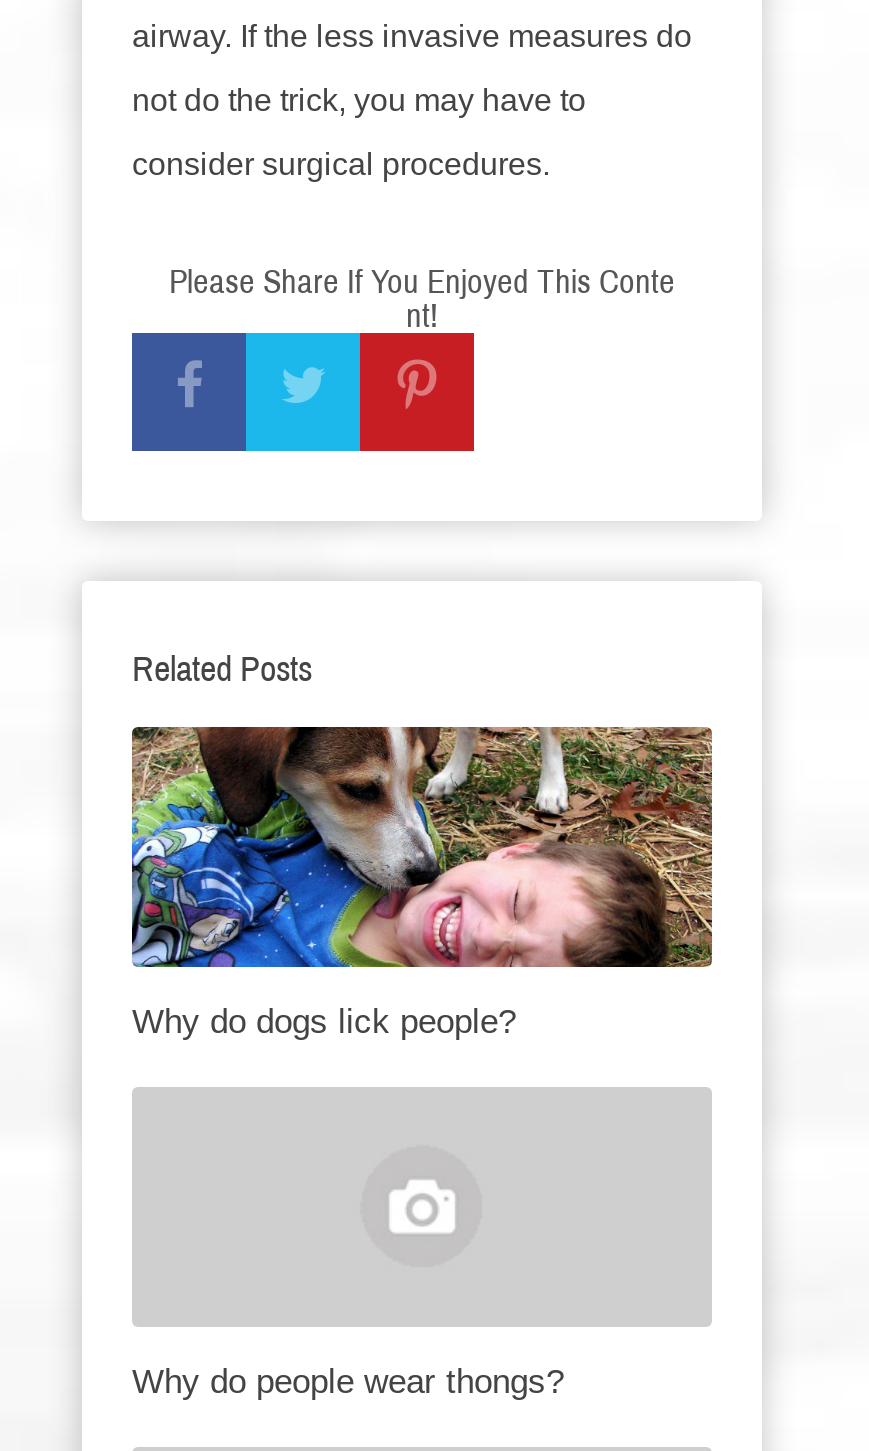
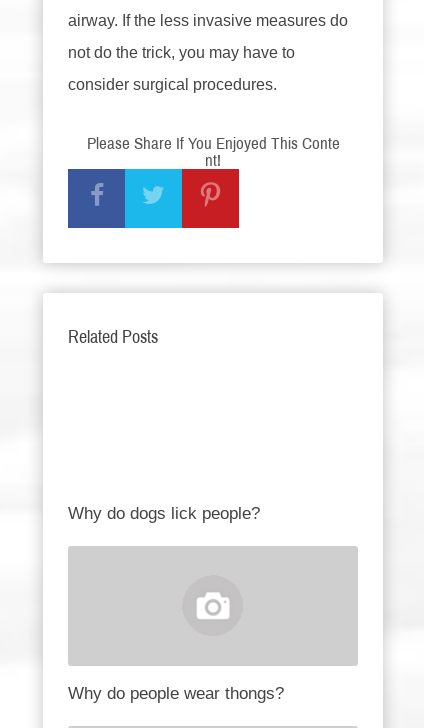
[130,725,714,969] [image] -> none

